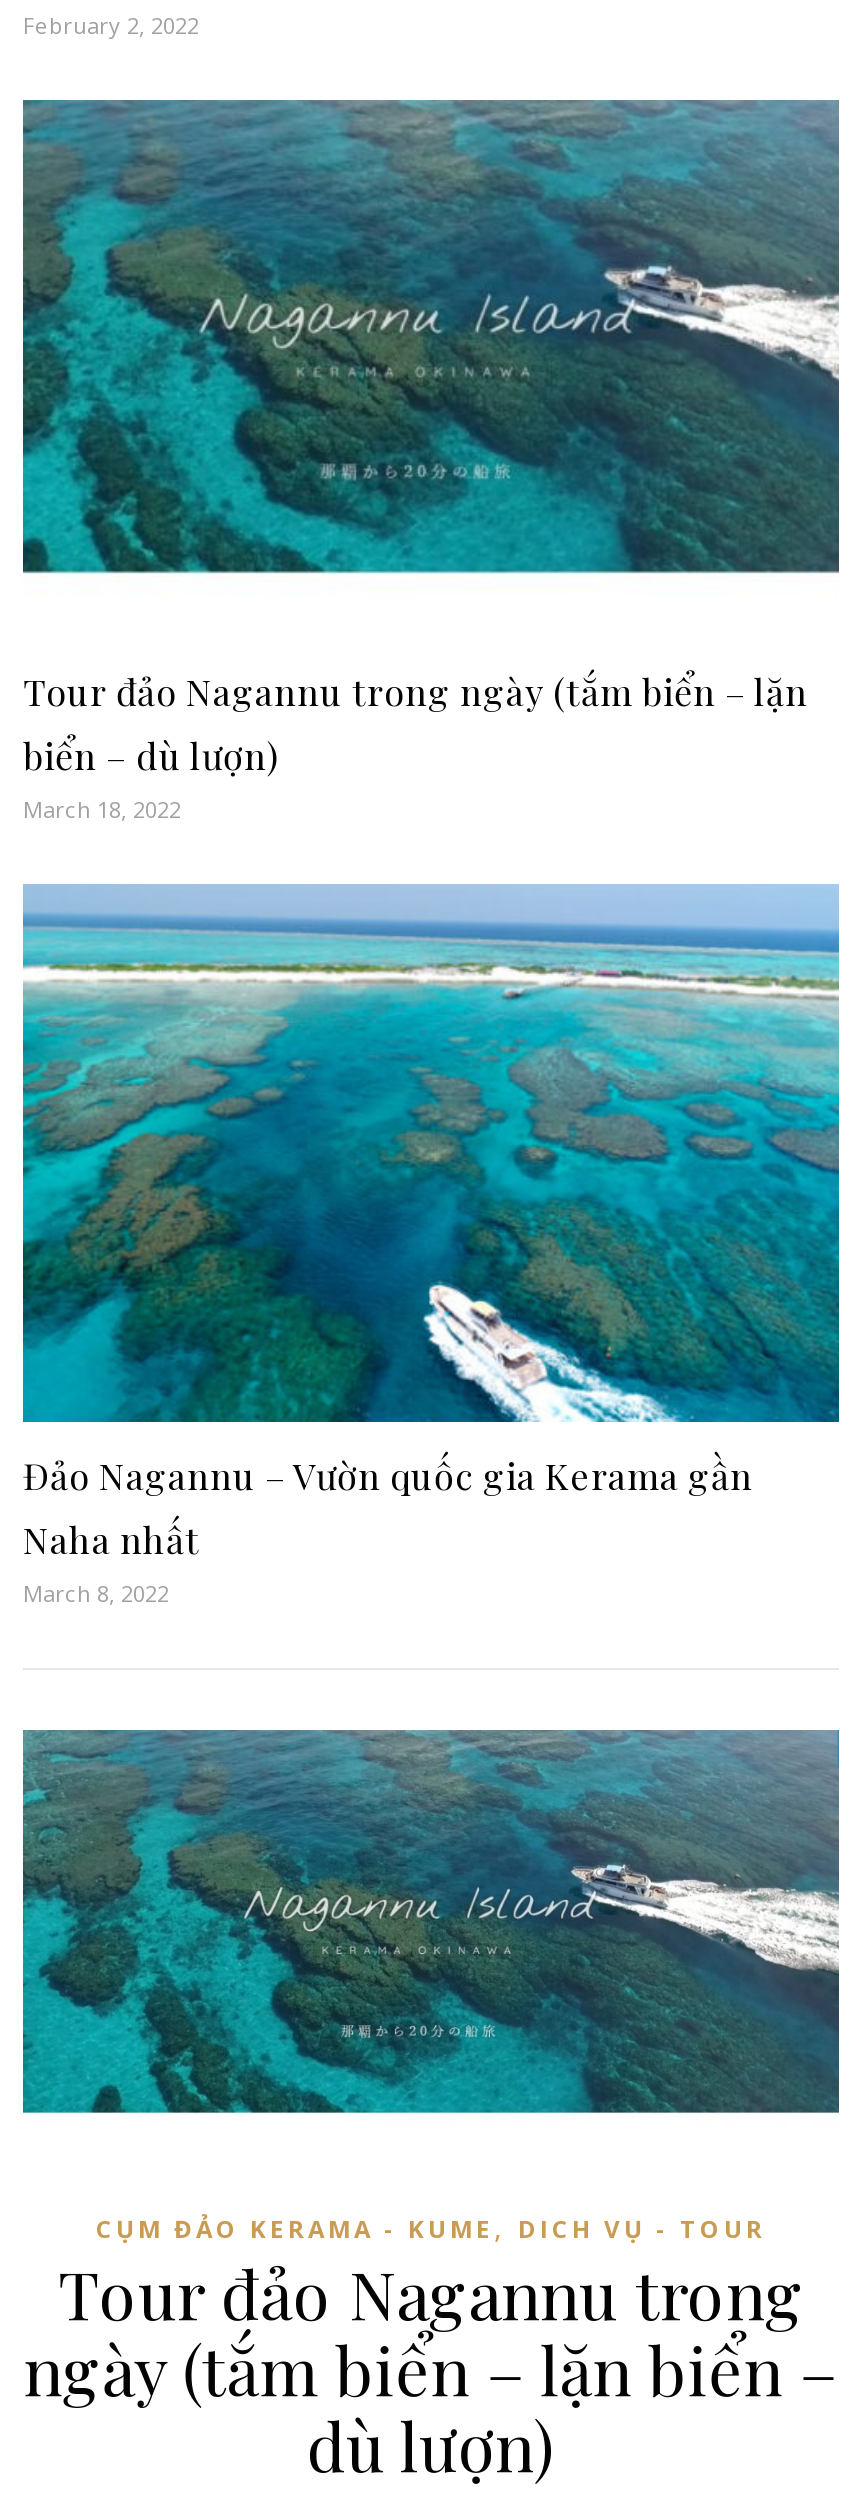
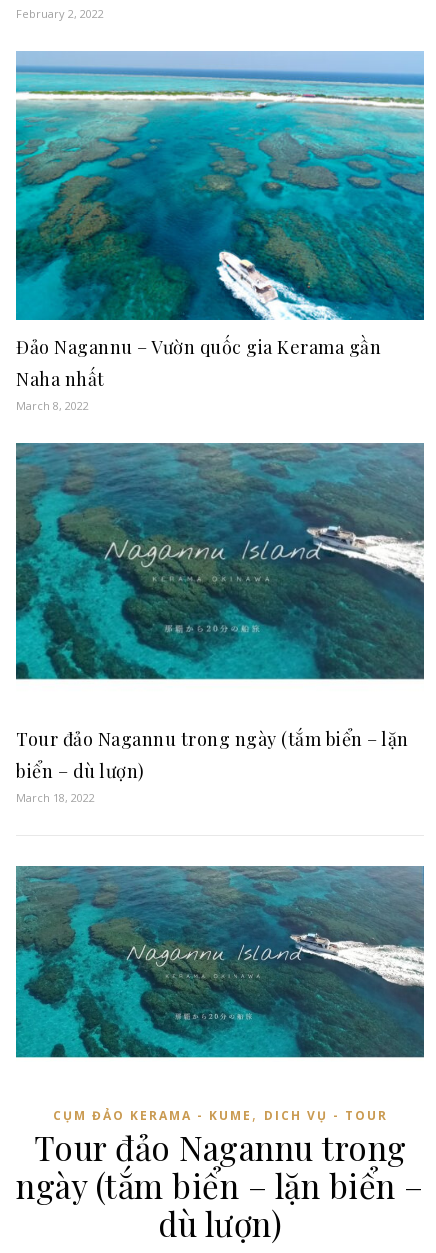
moved [21,100,839,576] -> [16,443,424,681]: [image]
moved [23,668,808,824] -> [16,727,408,805]: Tour đảo Nagannu trong ngày (tắm biển – lặn | biển – dù lượn) | March 18, 2022
moved [19,904,843,1609] -> [14,61,426,413]: [image] | Đảo Nagannu – Vườn quốc gia Kerama gần | Naha nhất | March 8, 2022

